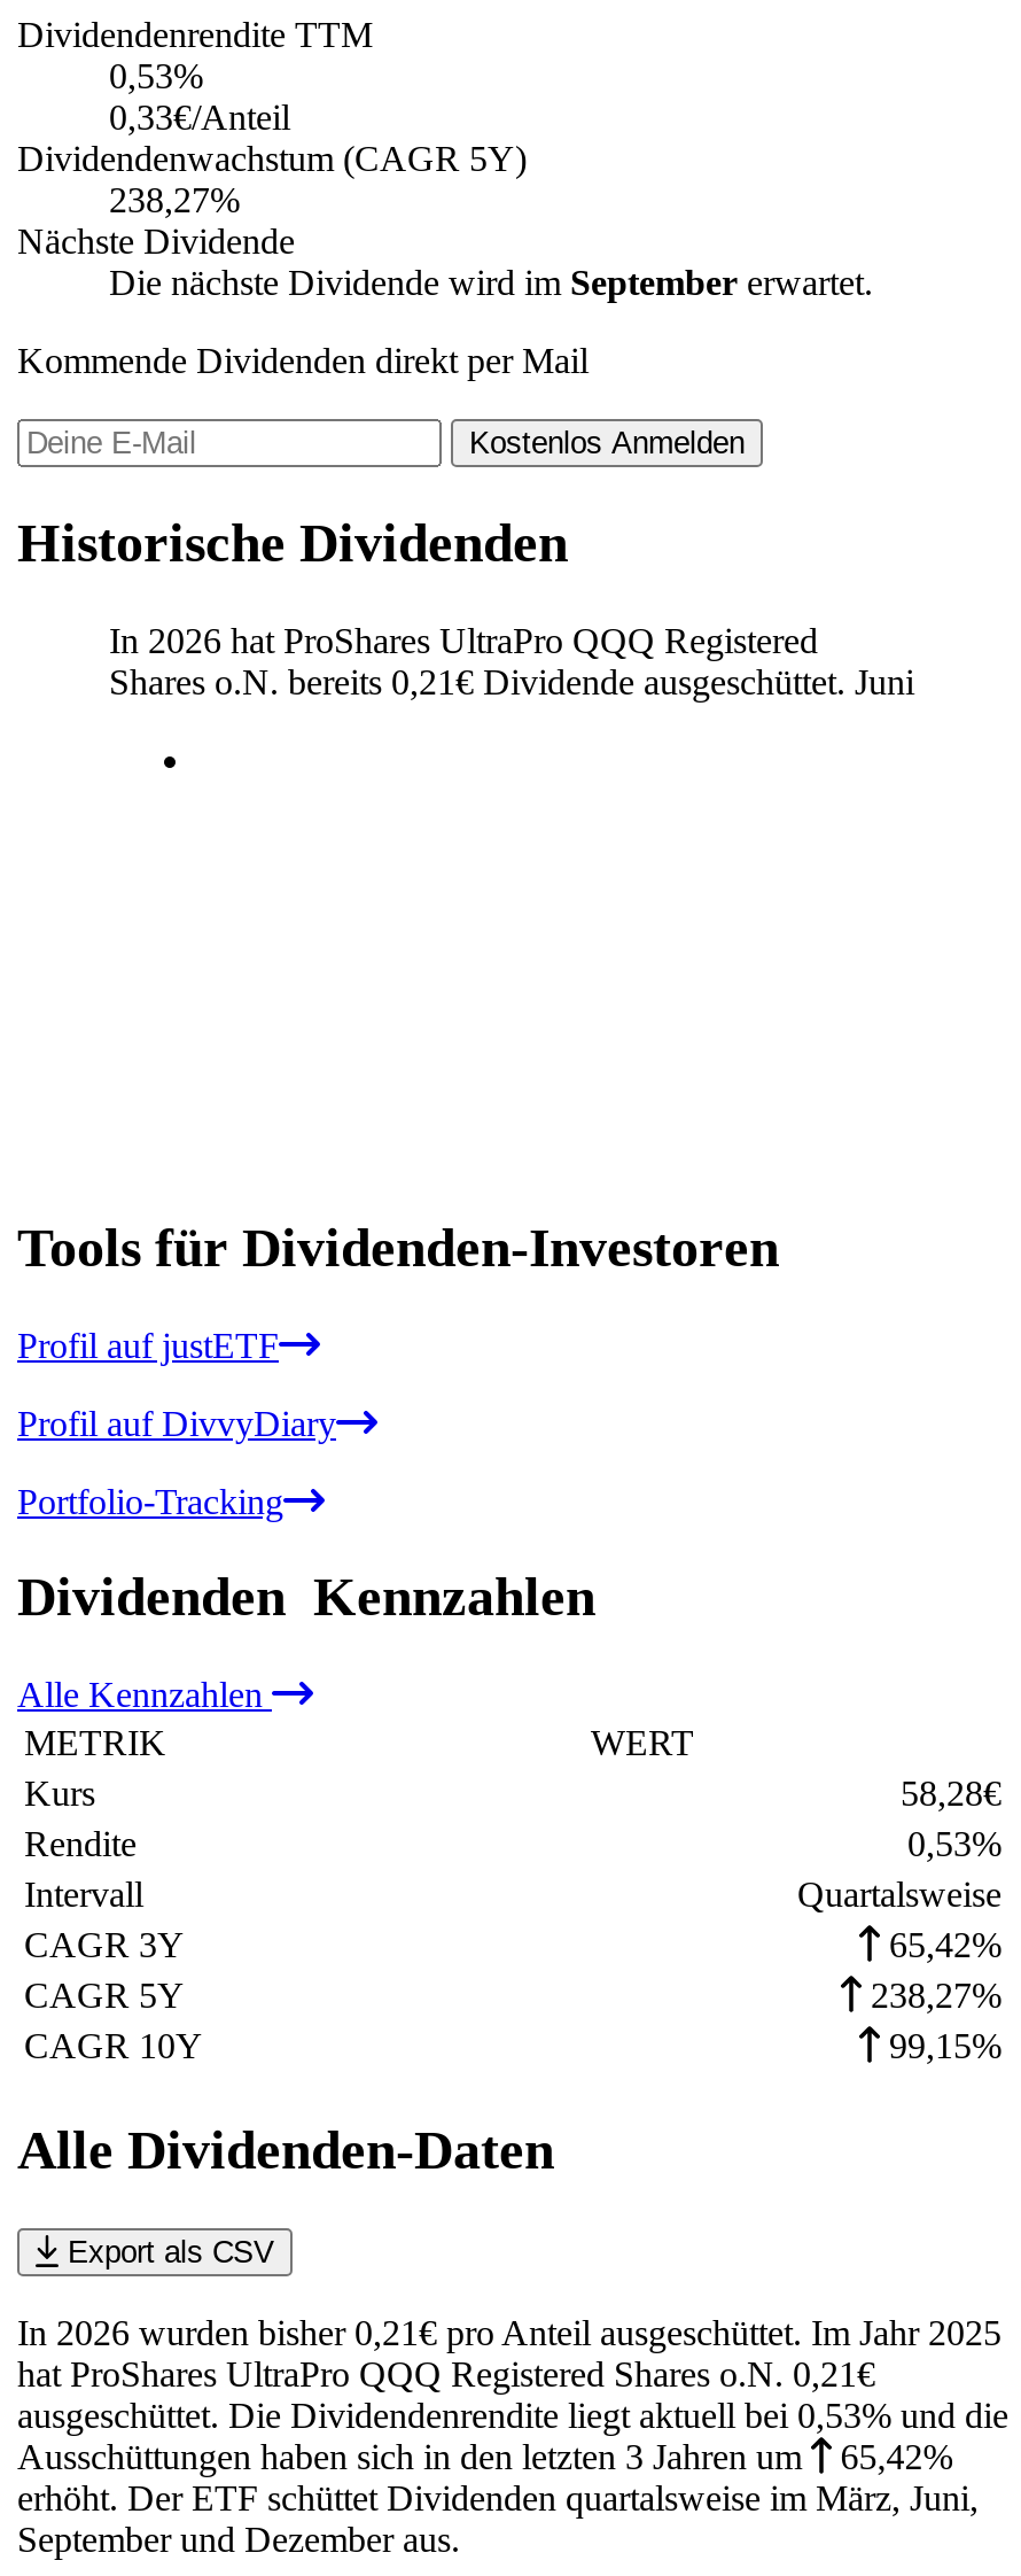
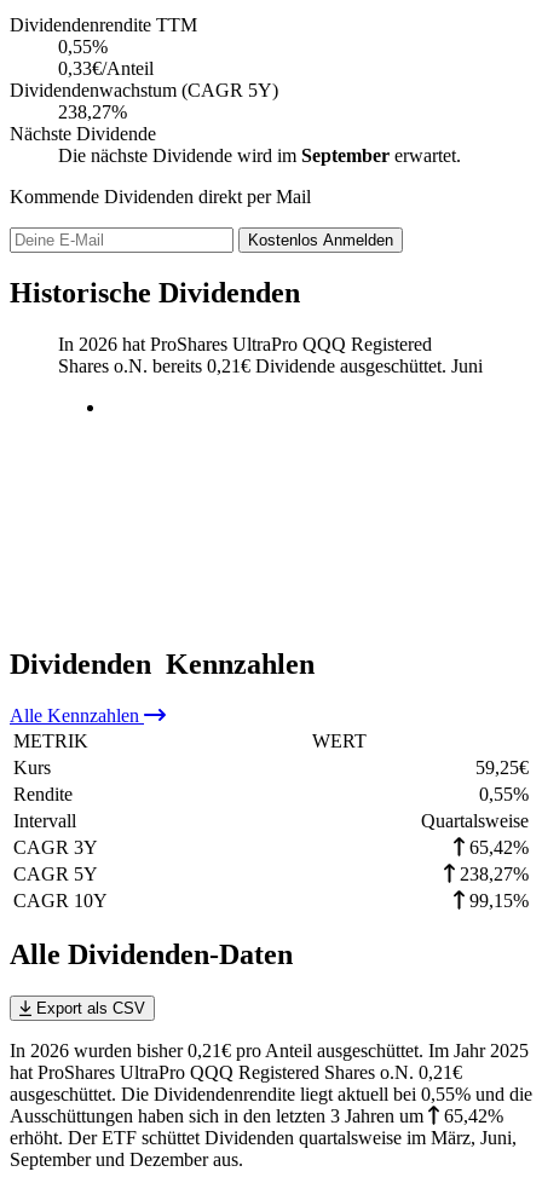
[109,56,203,95] 0,53% -> [58,36,108,57] 0,55%
[17,1217,779,1520] Tools für Dividenden-Investoren | Profil auf justETF | Profil auf DivvyDiary | Portfolio-Tracking -> none
[901,1774,1001,1813] 58,28€ -> [475,757,529,777] 59,25€
[907,1825,1001,1864] 0,53% -> [479,783,529,804] 0,55%
[17,2396,1008,2435] ausgeschüttet. Die Dividendenrendite liegt aktuell bei 0,53% und die -> [10,1084,532,1105] ausgeschüttet. Die Dividendenrendite liegt aktuell bei 0,55% und die

